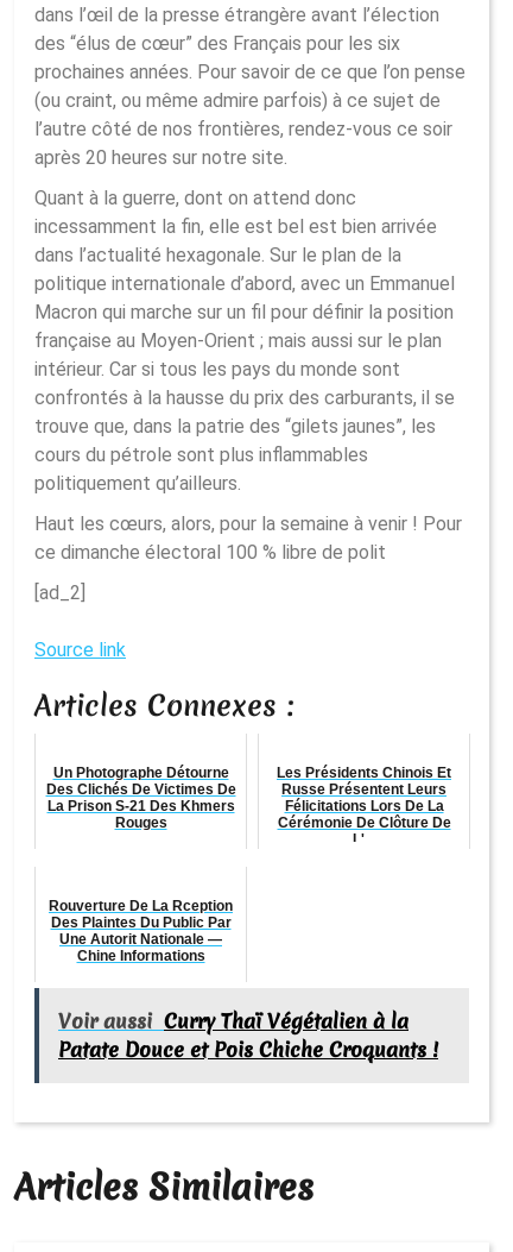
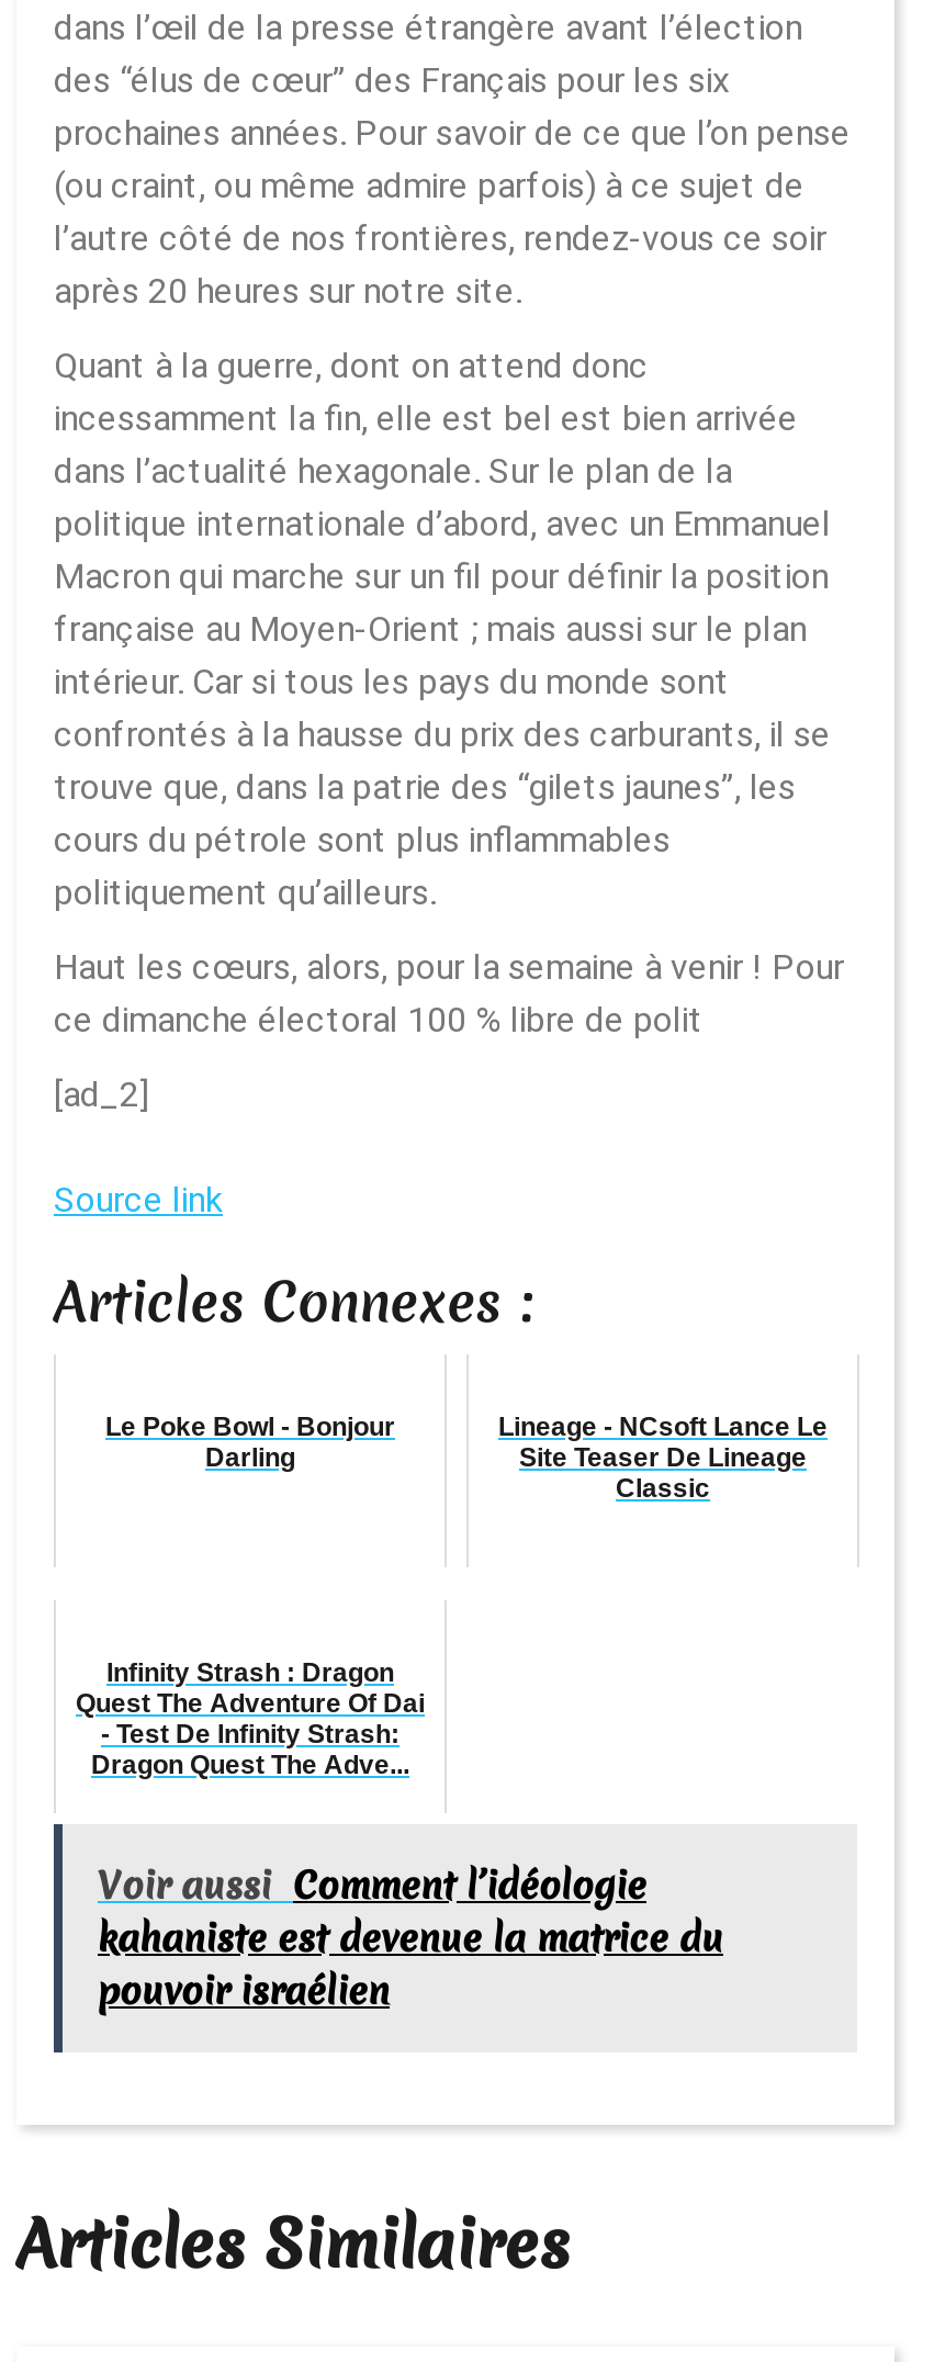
[46,765,236,831] Un Photographe Détourne | Des Clichés De Victimes De | La Prison S-21 Des Khmers | Rouges -> [105,1411,395,1473] Le Poke Bowl - Bonjour | Darling
[277,765,451,848] Les Présidents Chinois Et | Russe Présentent Leurs | Félicitations Lors De La | Cérémonie De Clôture De | L'... -> [498,1411,828,1504] Lineage - NCsoft Lance Le | Site Teaser De Lineage | Classic
[49,898,233,964] Rouverture De La Rception | Des Plaintes Du Public Par | Une Autorit Nationale — | Chine Informations -> [76,1657,425,1780] Infinity Strash : Dragon | Quest The Adventure Of Dai | - Test De Infinity Strash: | Dragon Quest The Adve...
[58,1007,438,1063] Voir aussi Curry Thaï Végétalien à la | Patate Douce et Pois Chiche Croquants ! -> [98,1859,723,2015] Voir aussi Comment l’idéologie | kahaniste est devenue la matrice du | pouvoir israélien

